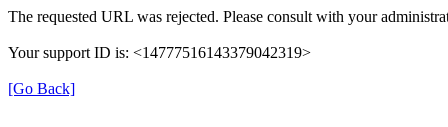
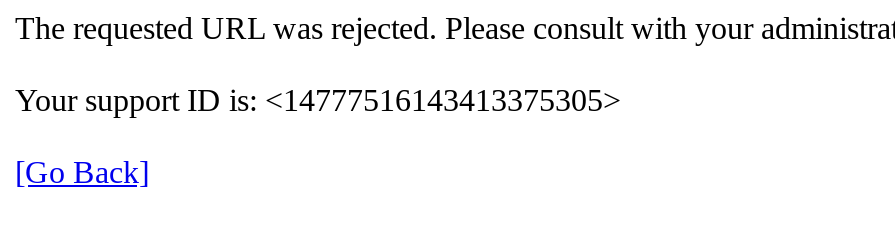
[8,44,311,61] Your support ID is: <14777516143379042319> -> [15,83,621,117] Your support ID is: <14777516143413375305>

